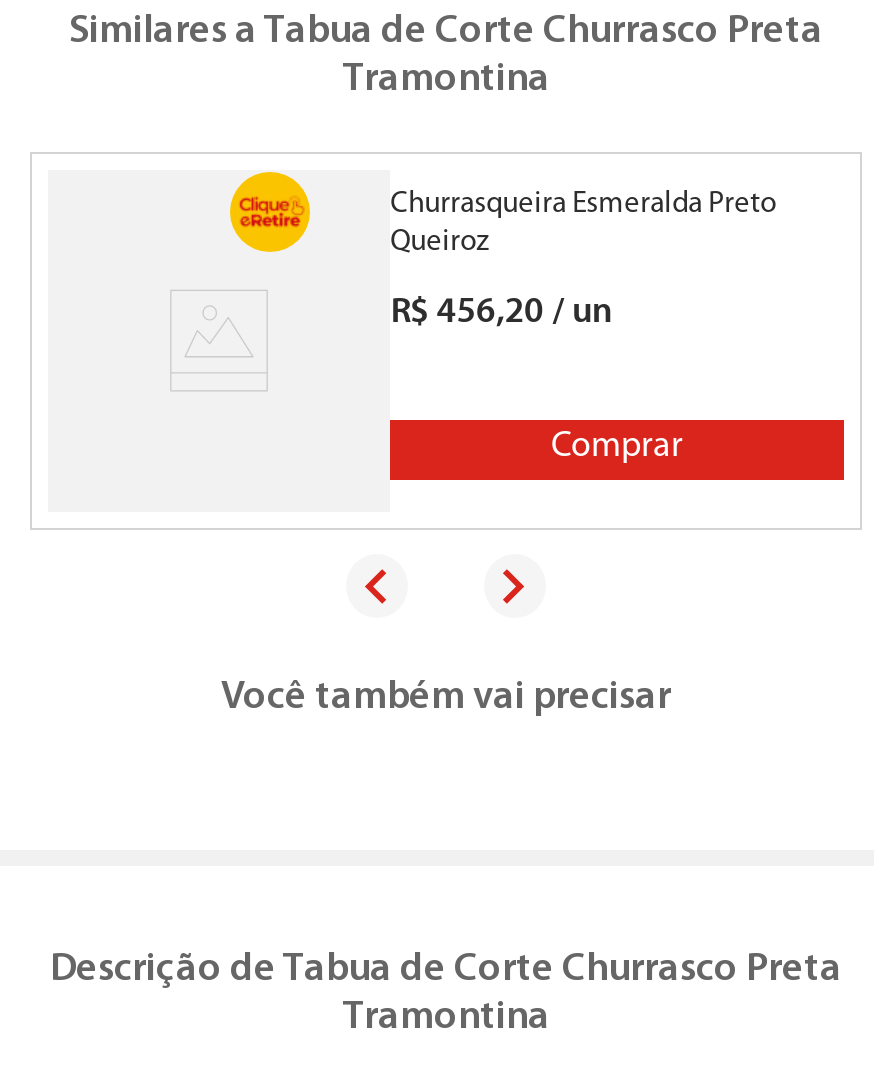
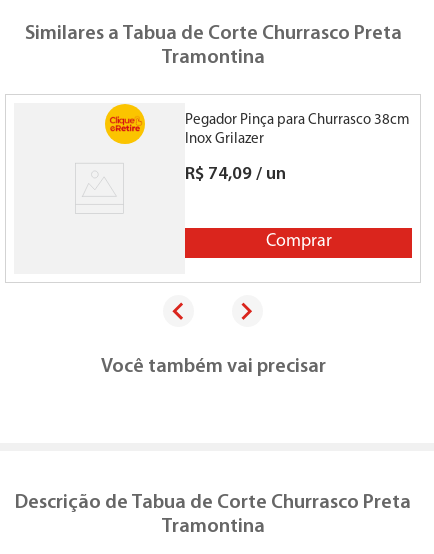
[390,189,776,257] Churrasqueira Esmeralda Preto | Queiroz -> [185,112,410,146] Pegador Pinça para Churrasco 38cm | Inox Grilazer
[390,293,612,331] R$ 456,20 / un -> [185,164,286,183] R$ 74,09 / un

